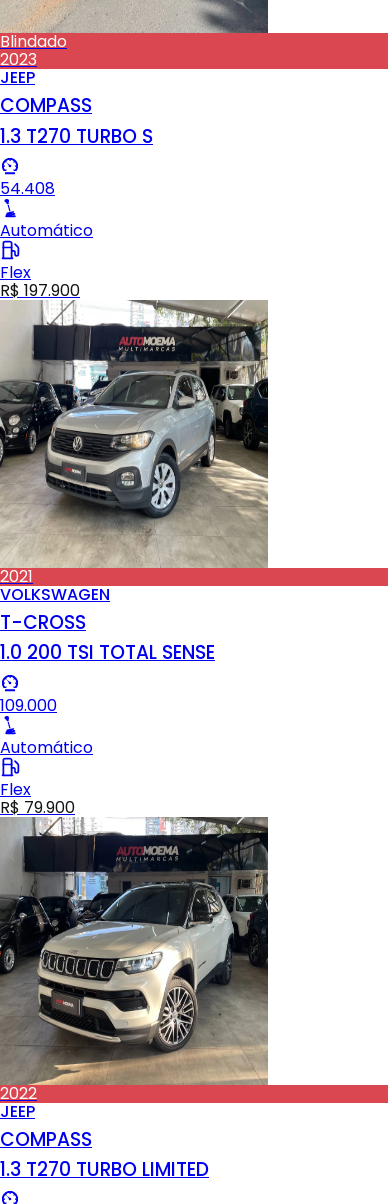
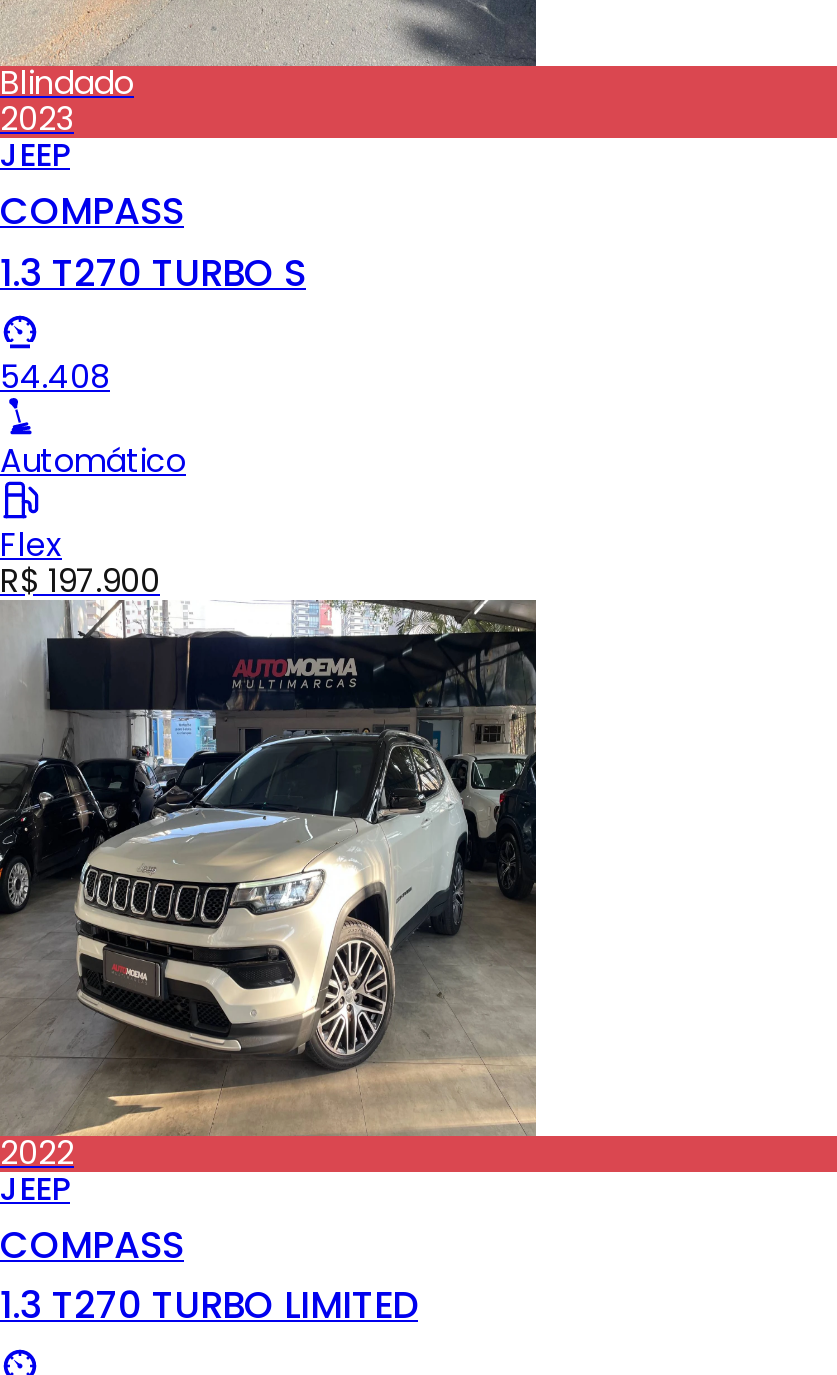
[0,299,268,819] [image] | 2021 | VOLKSWAGEN | T-CROSS | 1.0 200 TSI TOTAL SENSE | 109.000 | Automático | Flex | R$ 79.900 -> none

